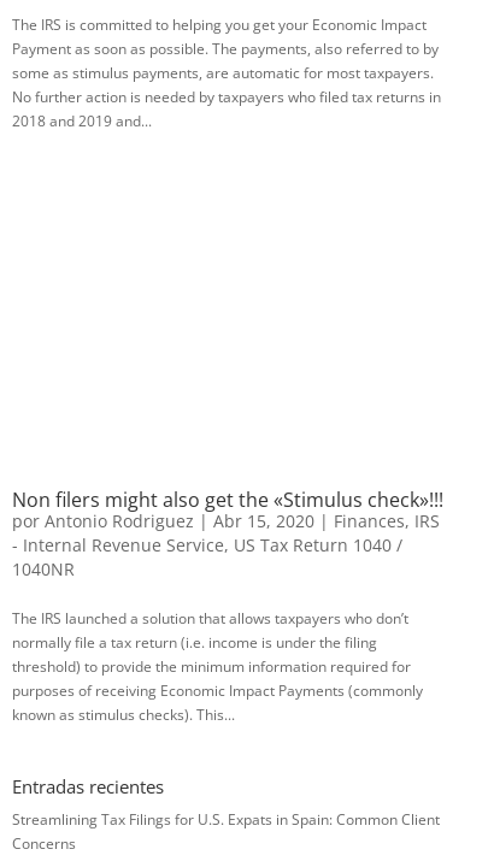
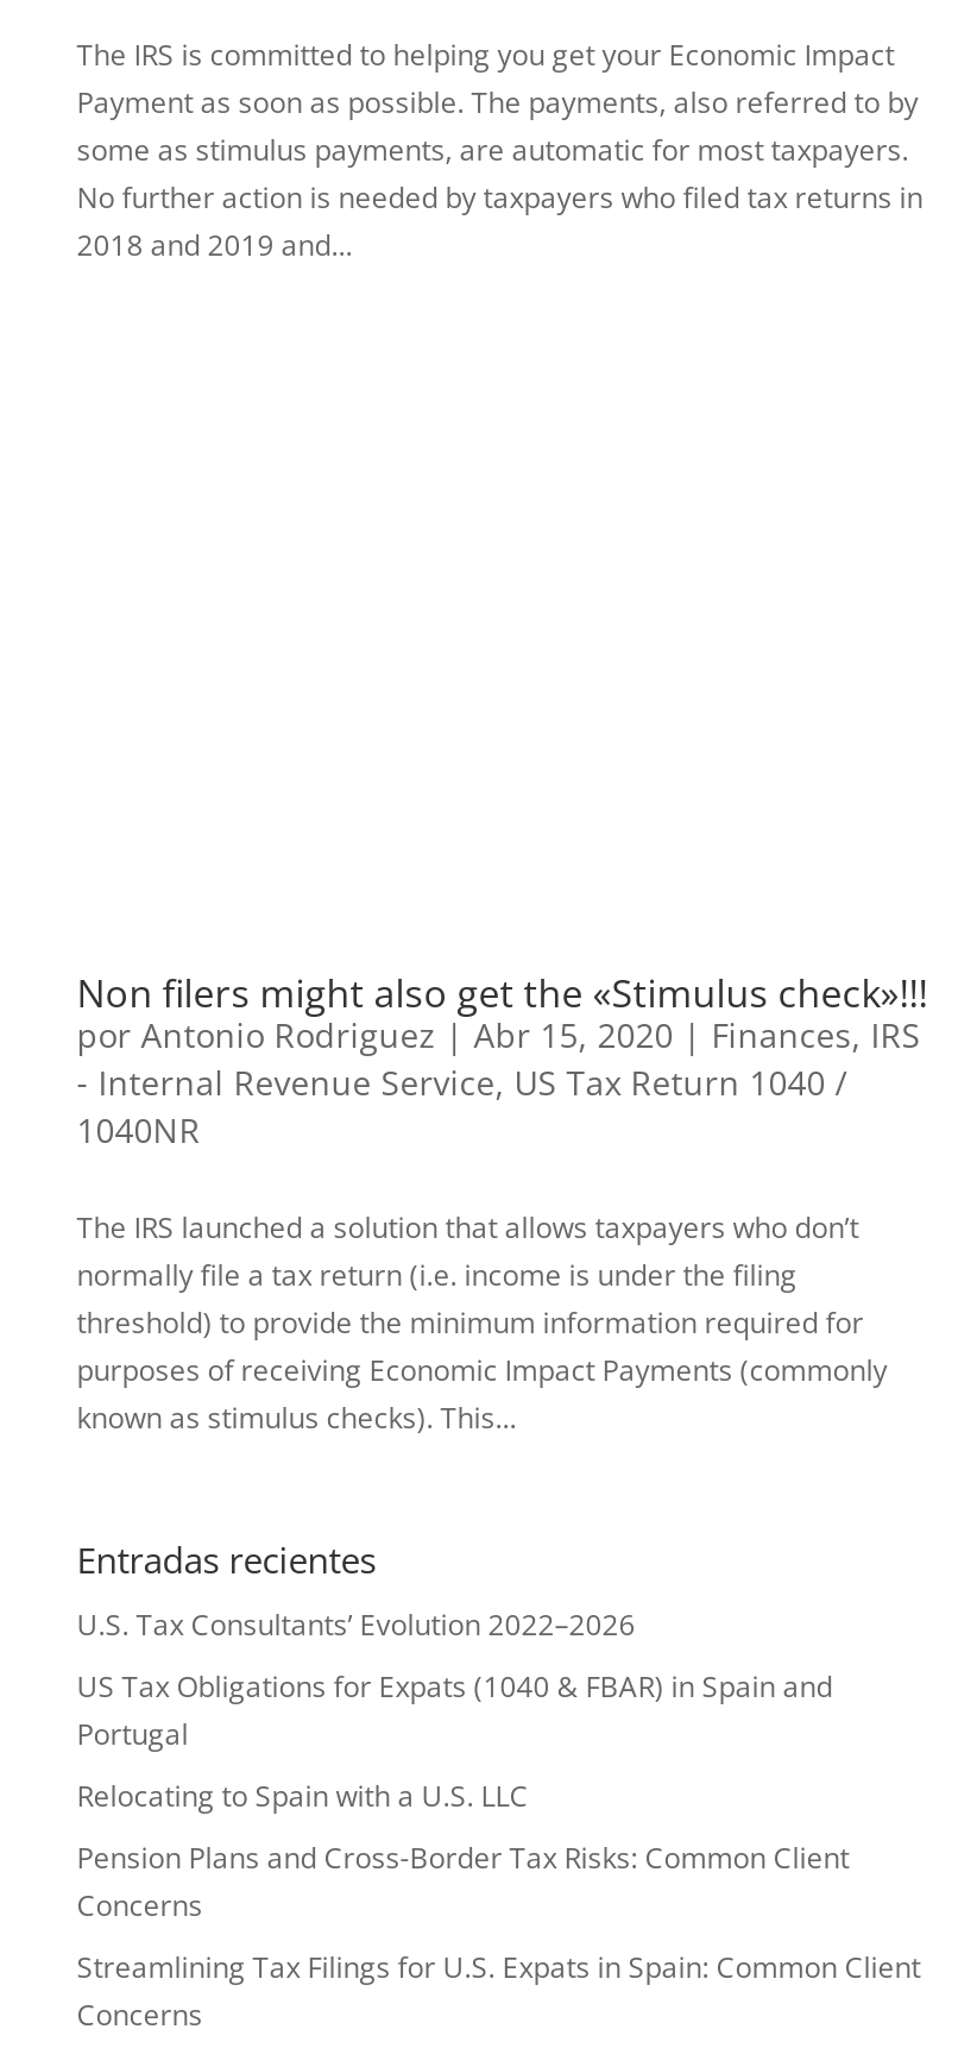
none -> [77,1604,849,1925] U.S. Tax Consultants’ Evolution 2022–2026 | US Tax Obligations for Expats (1040 & FBAR) in Spain and | Portugal | Relocating to Spain with a U.S. LLC | Pension Plans and Cross-Border Tax Risks: Common Client | Concerns

